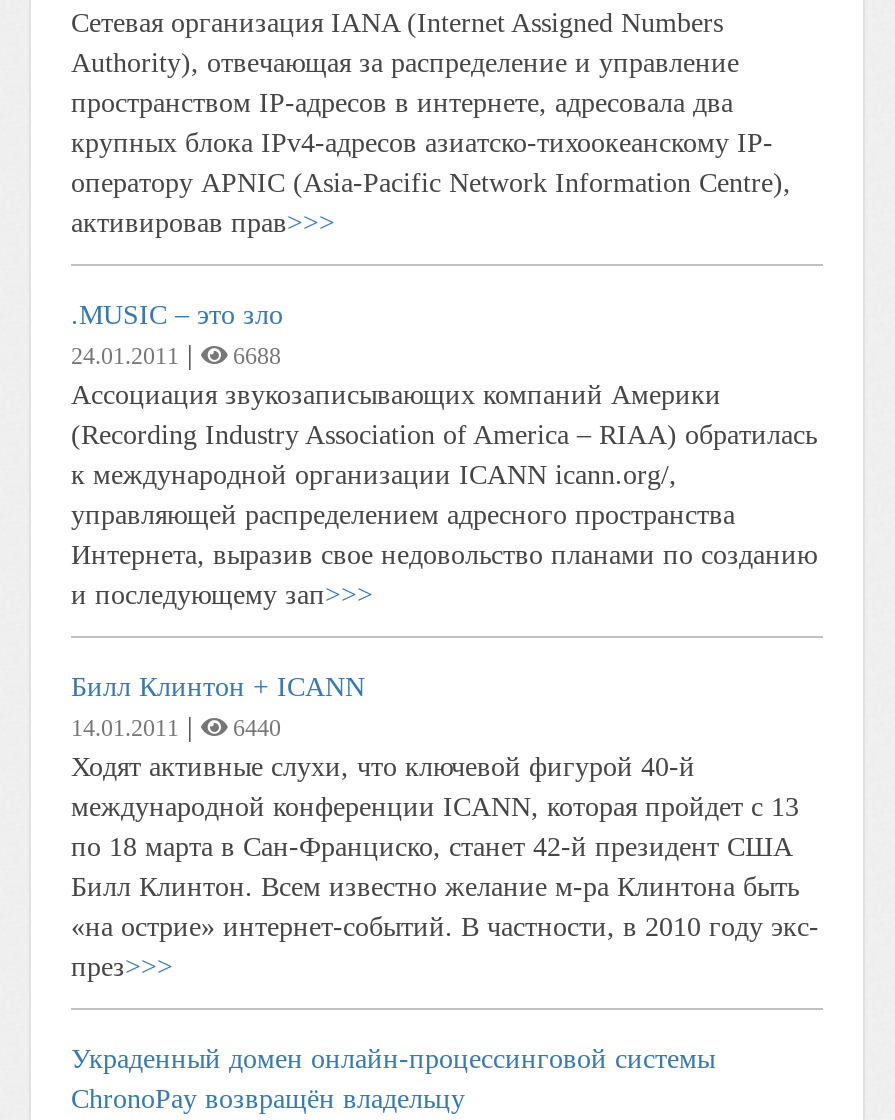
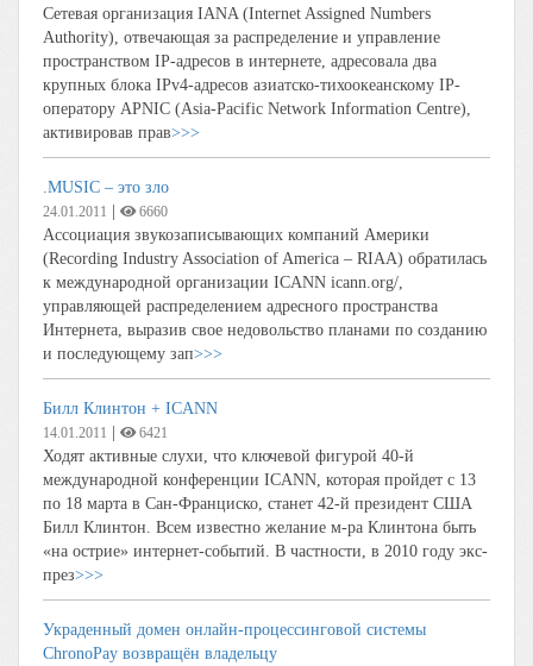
[227,342,281,370] 6688 -> [136,203,168,220] 6660
[227,714,281,742] 6440 -> [136,425,168,441] 6421

